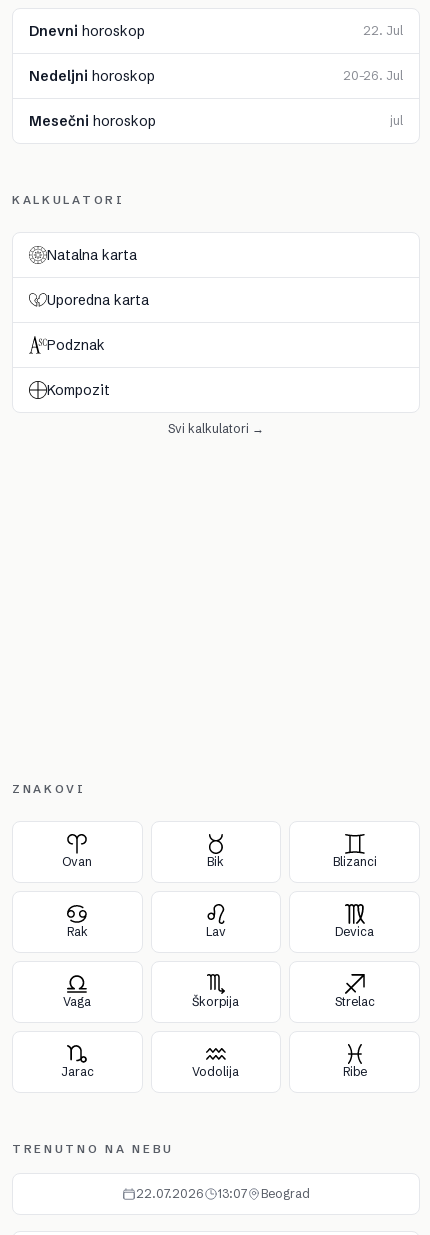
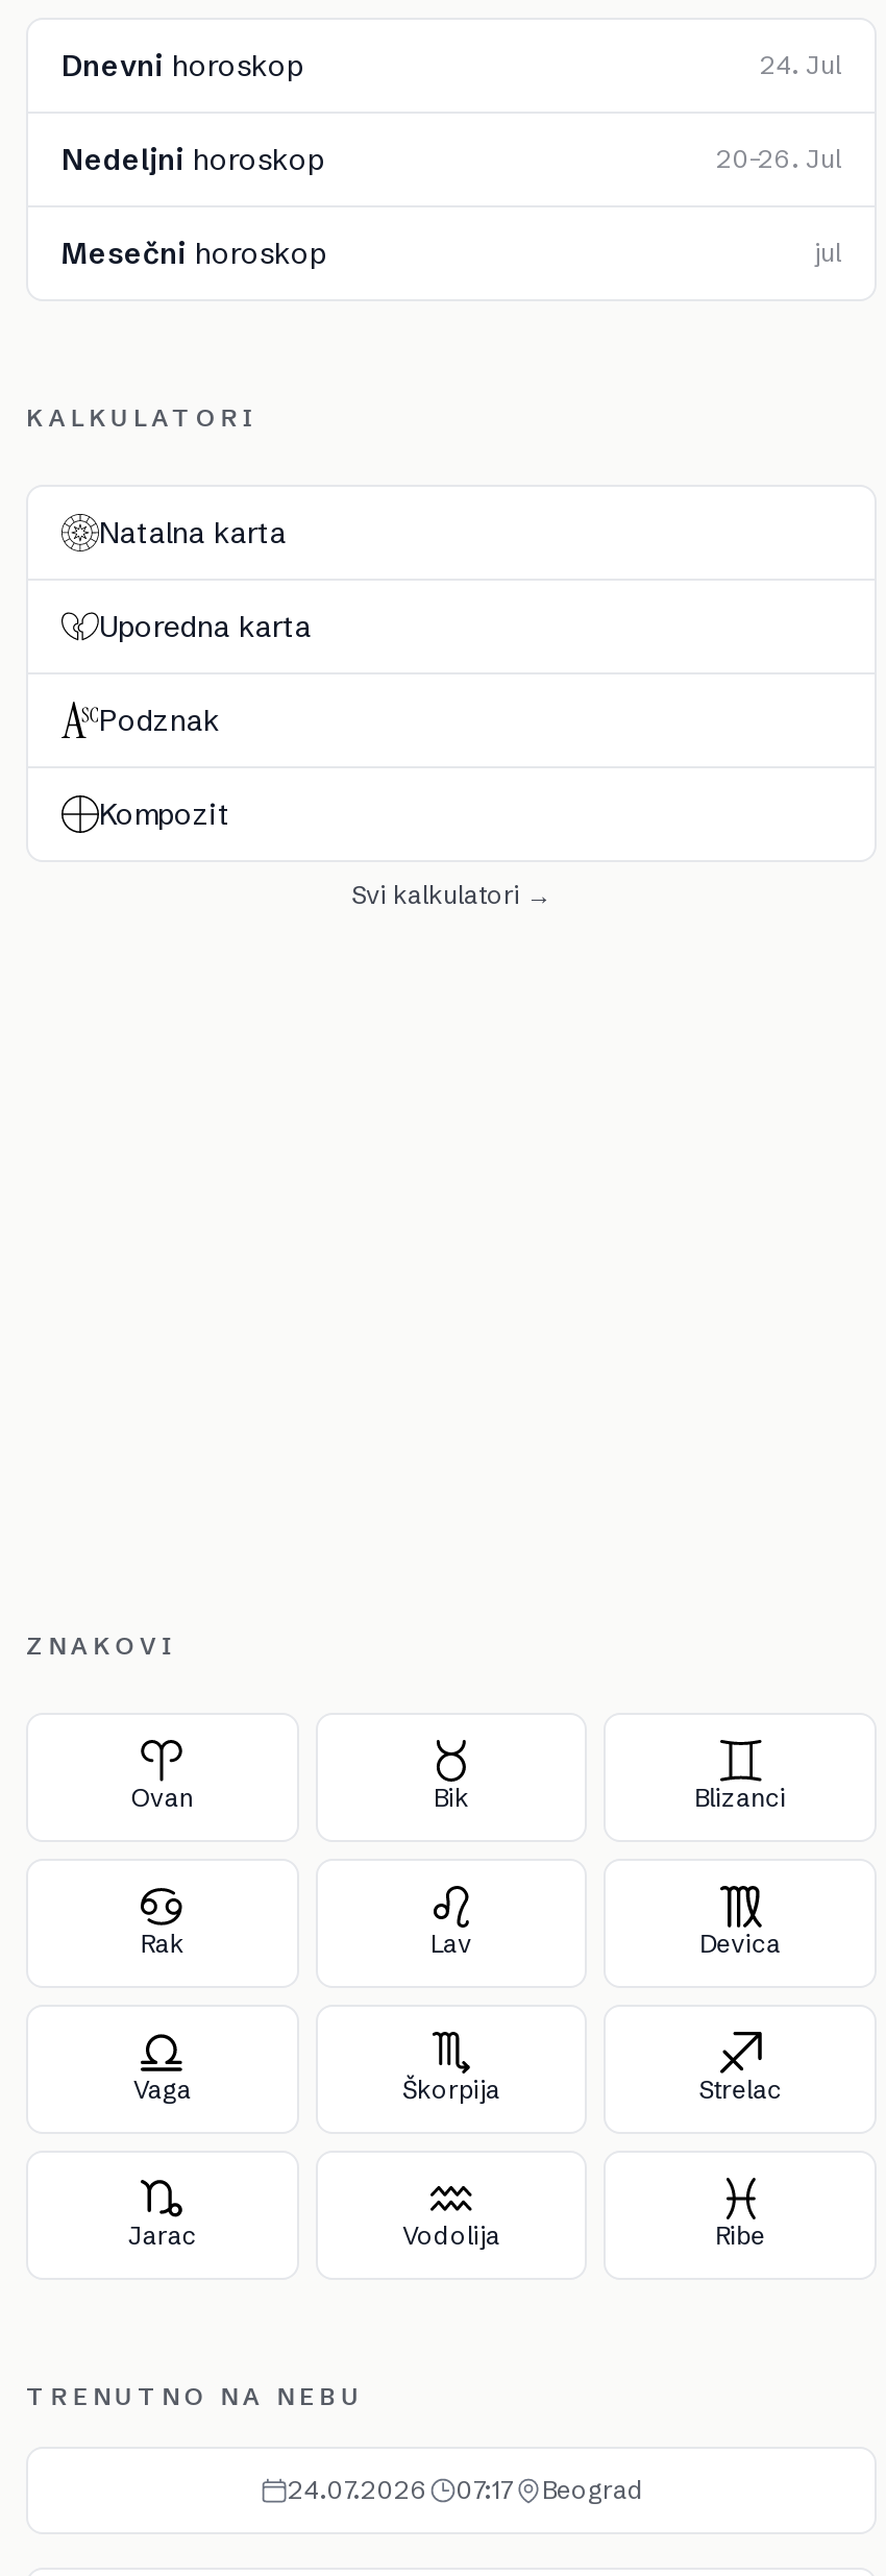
[363,23,403,38] 22. Jul -> [760,49,841,80] 24. Jul
[136,1186,204,1201] 22.07.2026 -> [288,2474,427,2505] 24.07.2026
[218,1186,247,1201] 13:07 -> [457,2474,513,2505] 07:17

